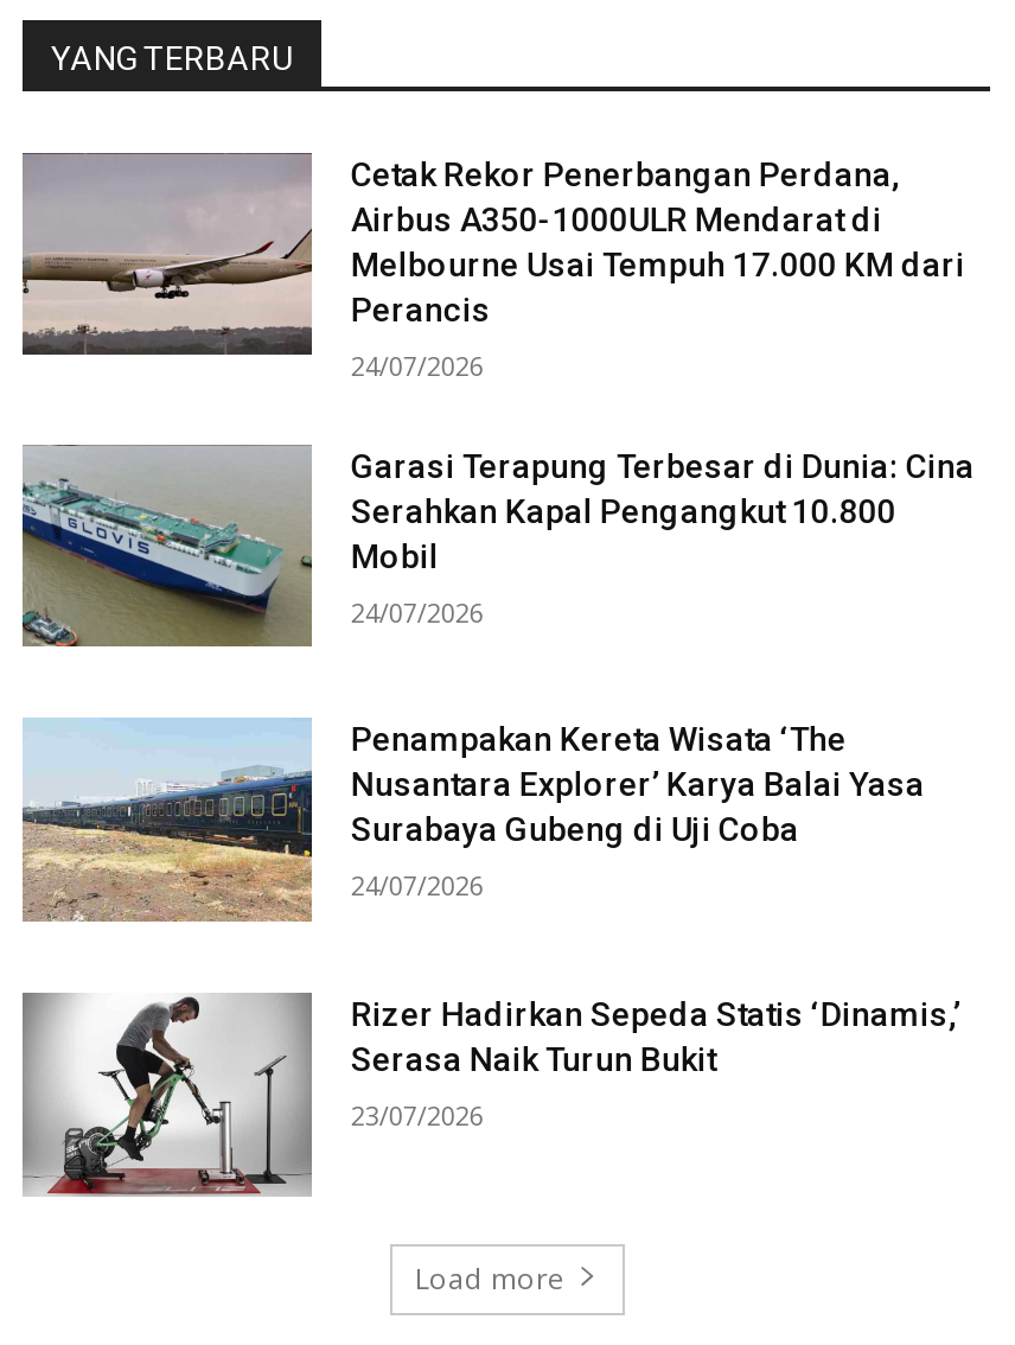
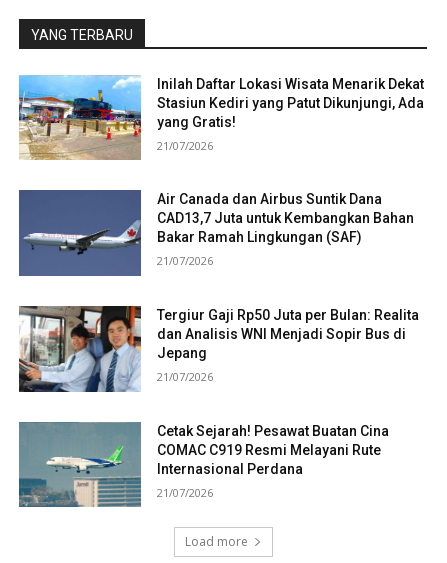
[20,151,965,357] [image] | Cetak Rekor Penerbangan Perdana, | Airbus A350-1000ULR Mendarat di | Melbourne Usai Tempuh 17.000 KM dari | Perancis -> [18,74,424,160] [image] | Inilah Daftar Lokasi Wisata Menarik Dekat | Stasiun Kediri yang Patut Dikunjungi, Ada | yang Gratis!
[351,347,484,382] 24/07/2026 -> [157,138,213,153] 21/07/2026
[23,442,974,649] [image] | Garasi Terapung Terbesar di Dunia: Cina | Serahkan Kapal Pengangkut 10.800 | Mobil -> [19,189,414,277] [image] | Air Canada dan Airbus Suntik Dana | CAD13,7 Juta untuk Kembangkan Bahan | Bakar Ramah Lingkungan (SAF)
[351,594,484,629] 24/07/2026 -> [157,253,213,268] 21/07/2026
[20,718,925,924] [image] | Penampakan Kereta Wisata ‘The | Nusantara Explorer’ Karya Balai Yasa | Surabaya Gubeng di Uji Coba -> [19,305,419,393] [image] | Tergiur Gaji Rp50 Juta per Bulan: Realita | dan Analisis WNI Menjadi Sopir Bus di | Jepang
[351,868,484,903] 24/07/2026 -> [157,369,213,384] 21/07/2026
[23,993,960,1199] [image] | Rizer Hadirkan Sepeda Statis ‘Dinamis,’ | Serasa Naik Turun Bukit -> [18,421,389,508] [image] | Cetak Sejarah! Pesawat Buatan Cina | COMAC C919 Resmi Melayani Rute | Internasional Perdana
[351,1097,484,1133] 23/07/2026 -> [157,485,213,500] 21/07/2026

